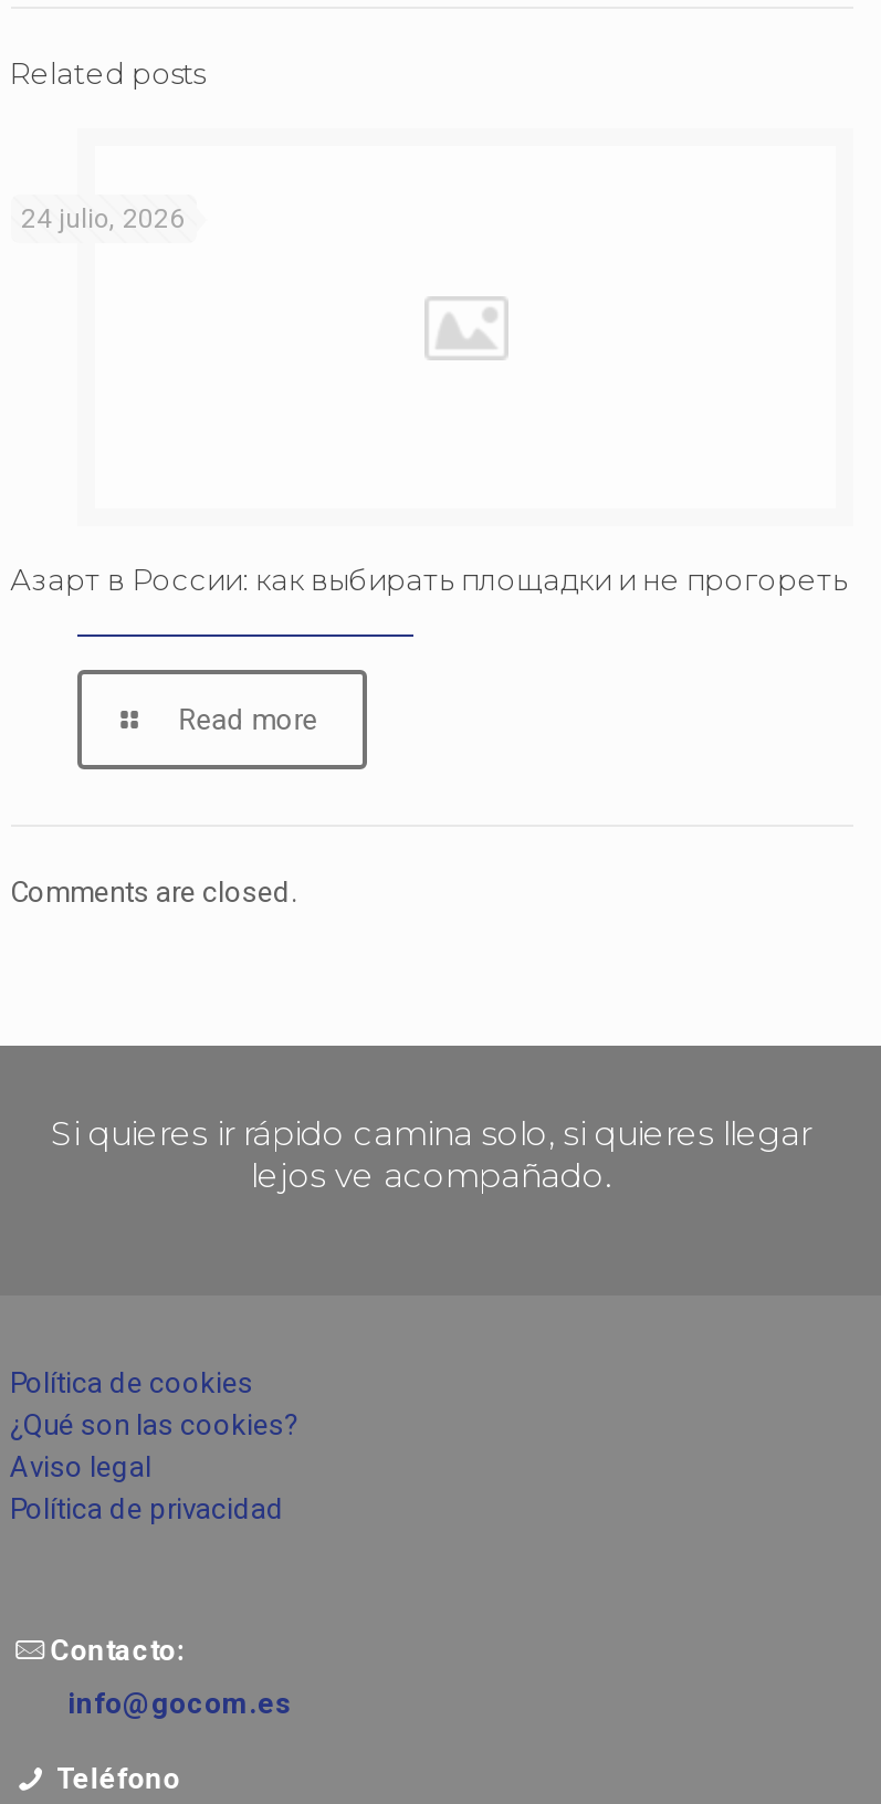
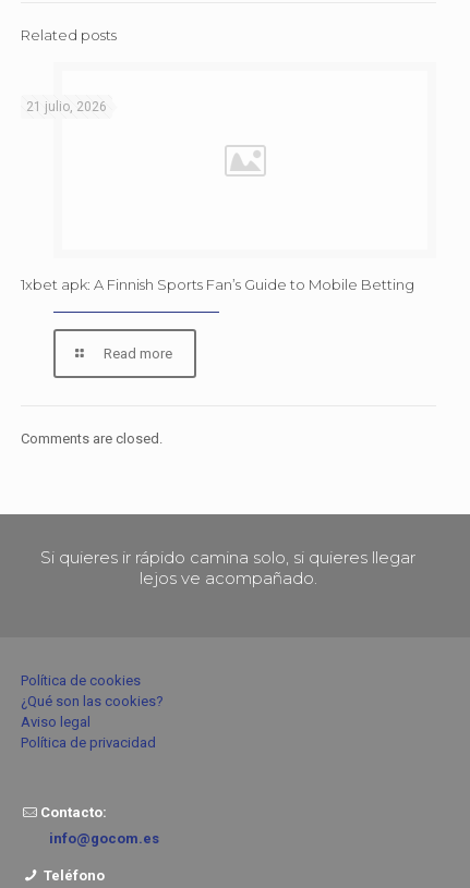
[21,203,185,234] 24 julio, 2026 -> [26,99,106,114] 21 julio, 2026
[10,561,848,596] Азарт в России: как выбирать площадки и не прогореть -> [20,275,414,293] 1xbet apk: A Finnish Sports Fan’s Guide to Mobile Betting

